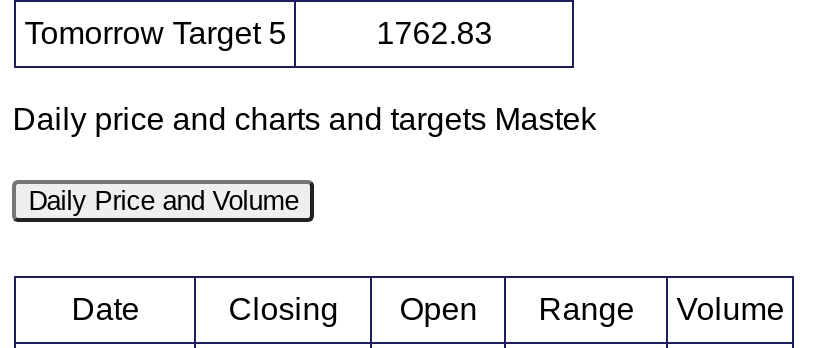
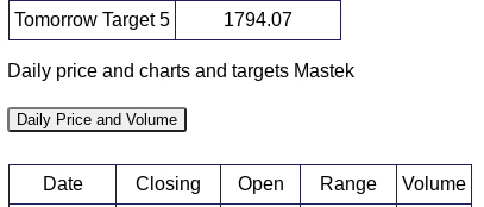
[376,17,492,51] 1762.83 -> [224,10,293,30] 1794.07

